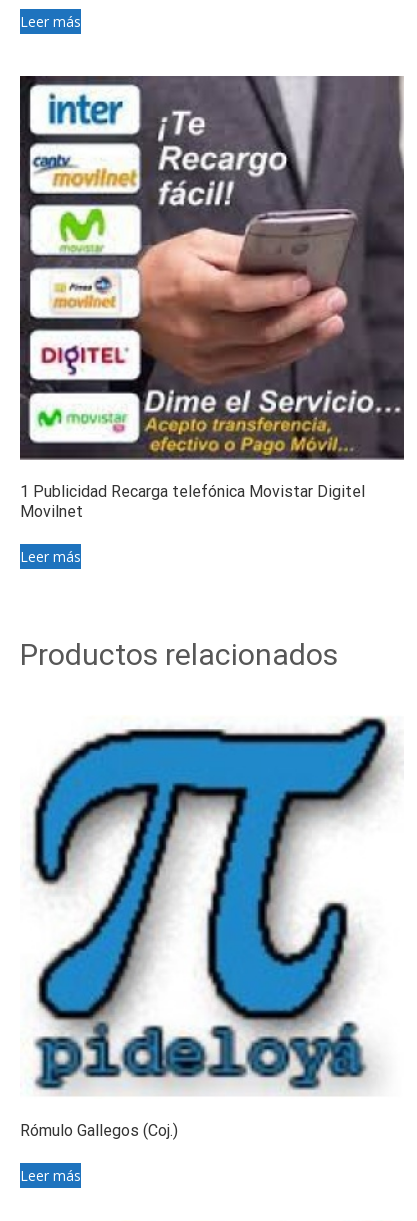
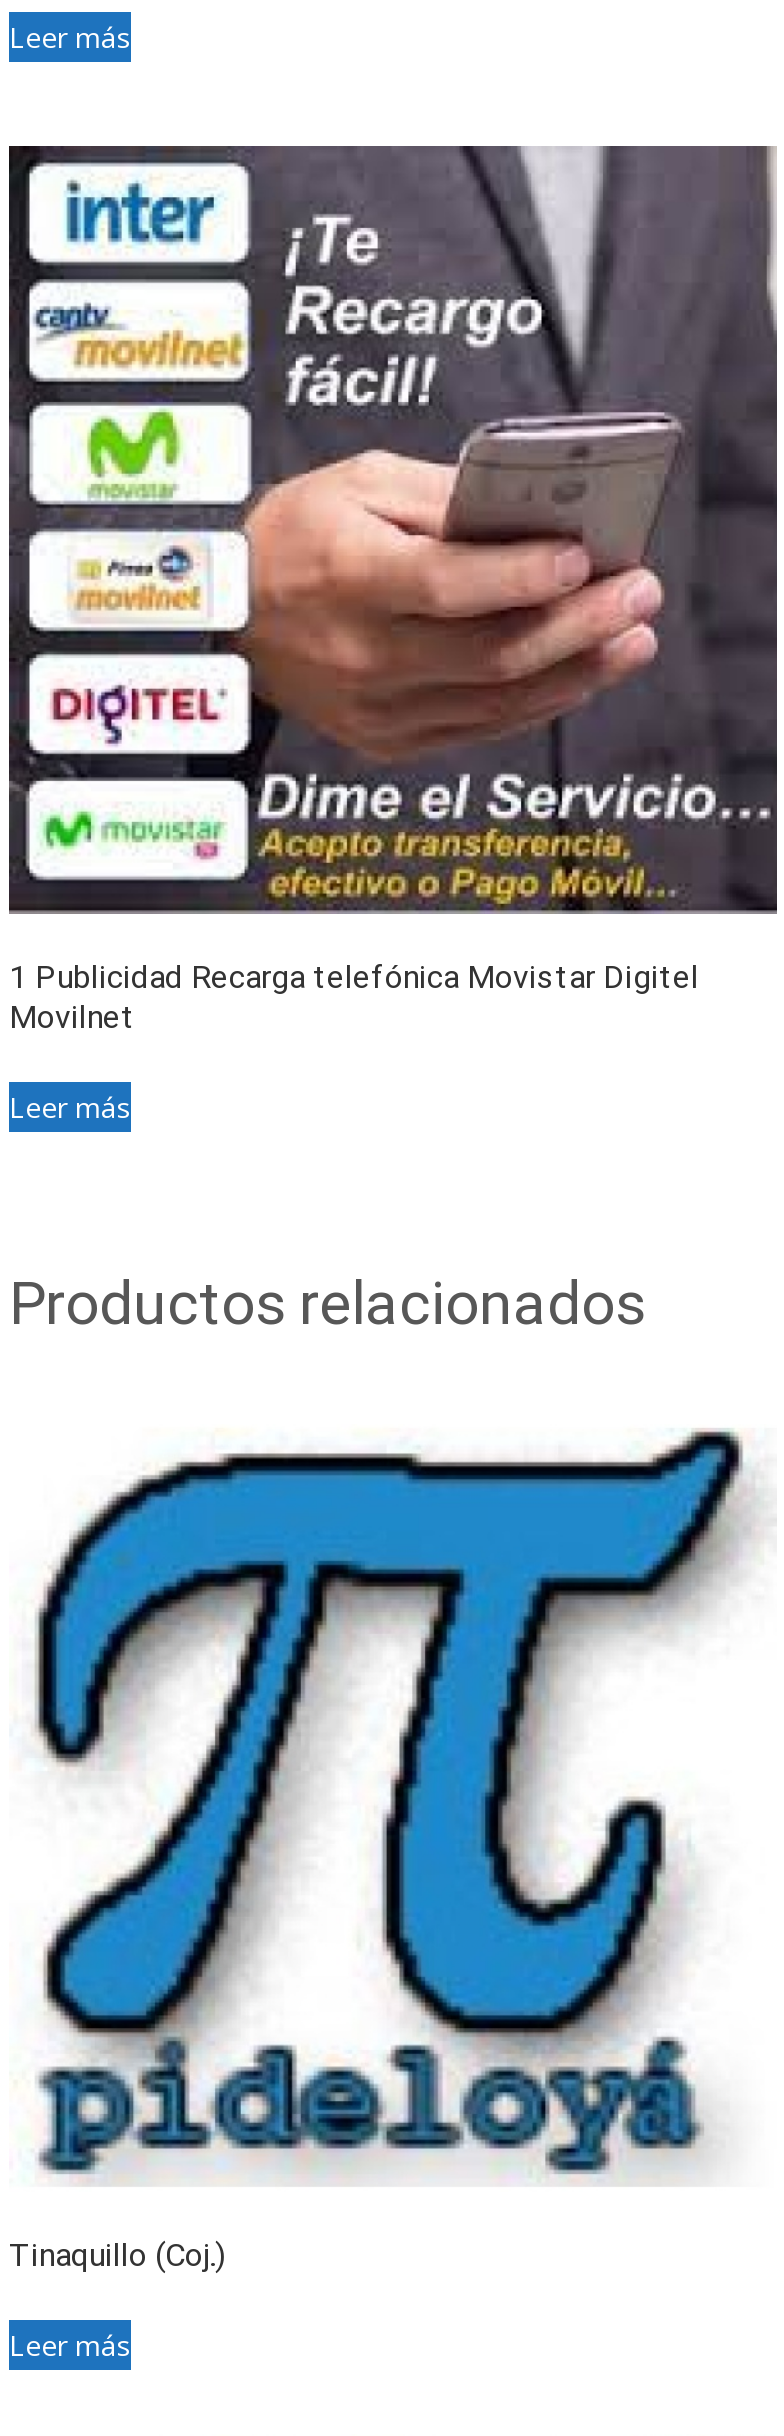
[20,1121,178,1140] Rómulo Gallegos (Coj.) -> [9,2237,225,2275] Tinaquillo (Coj.)

